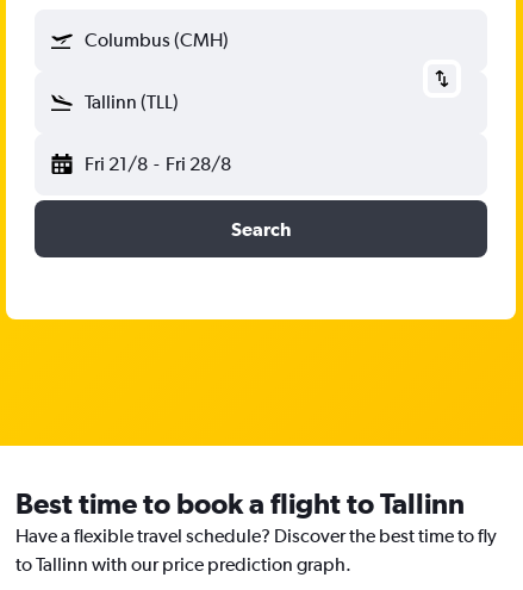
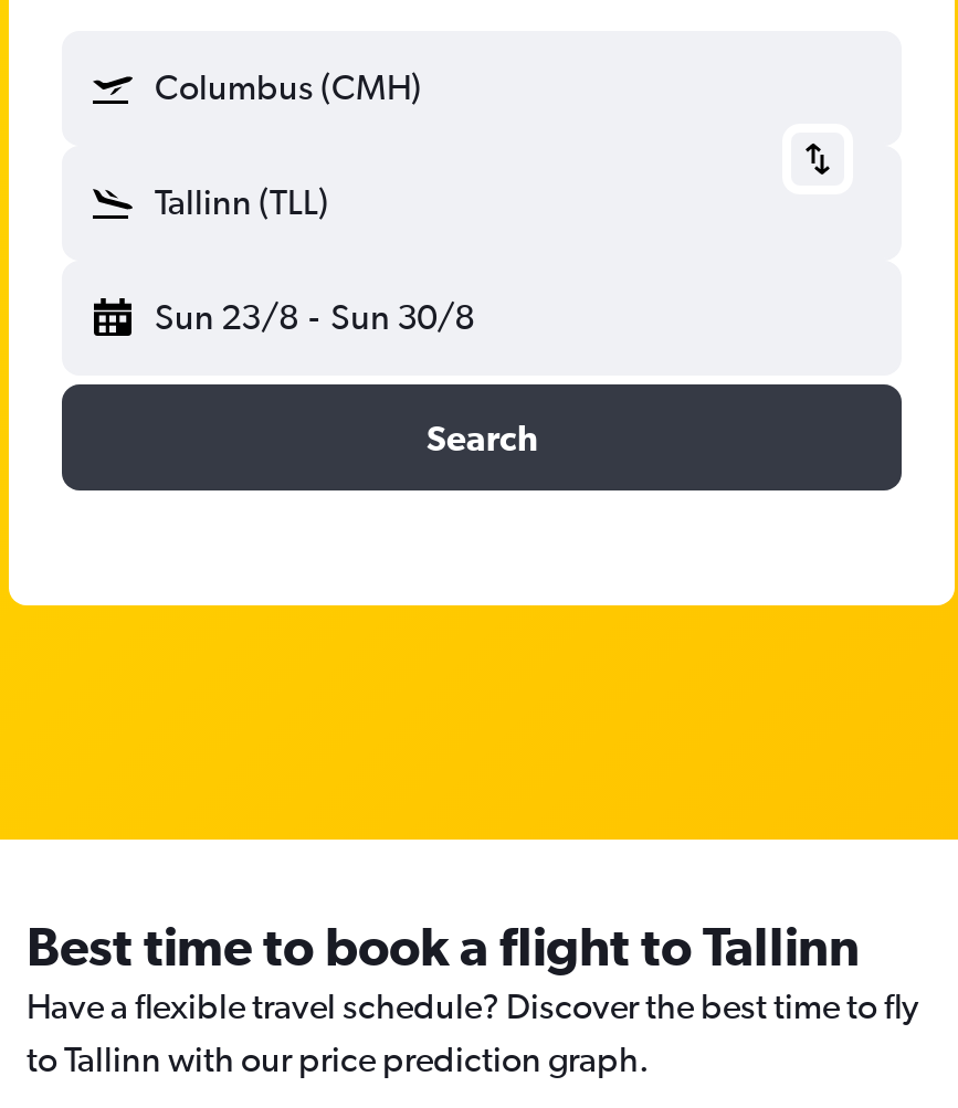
[85,153,231,175] Fri 21/8 - Fri 28/8 -> [155,296,474,338] Sun 23/8 - Sun 30/8

